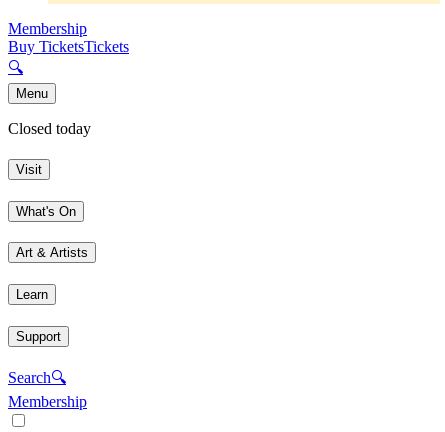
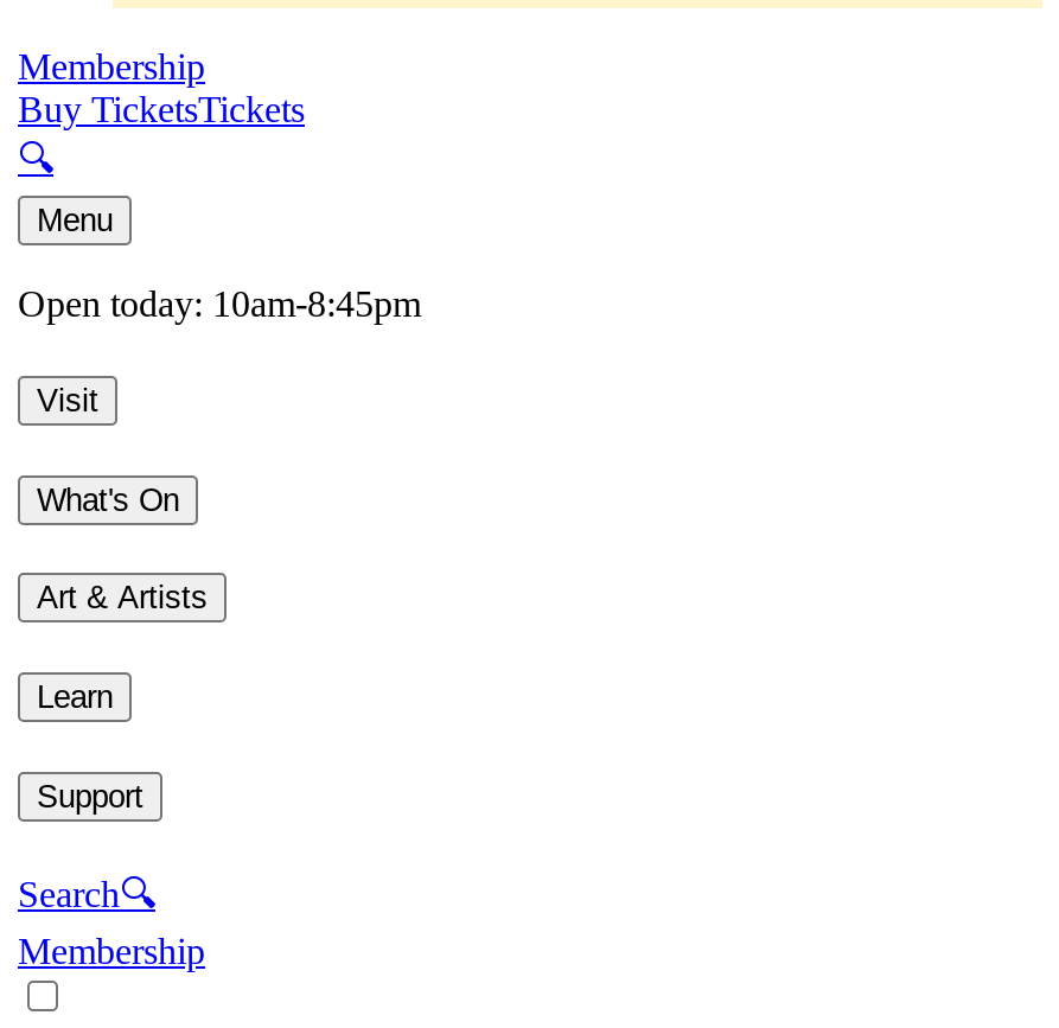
[8,120,91,137] Closed today -> [18,284,421,324] Open today: 10am-8:45pm

